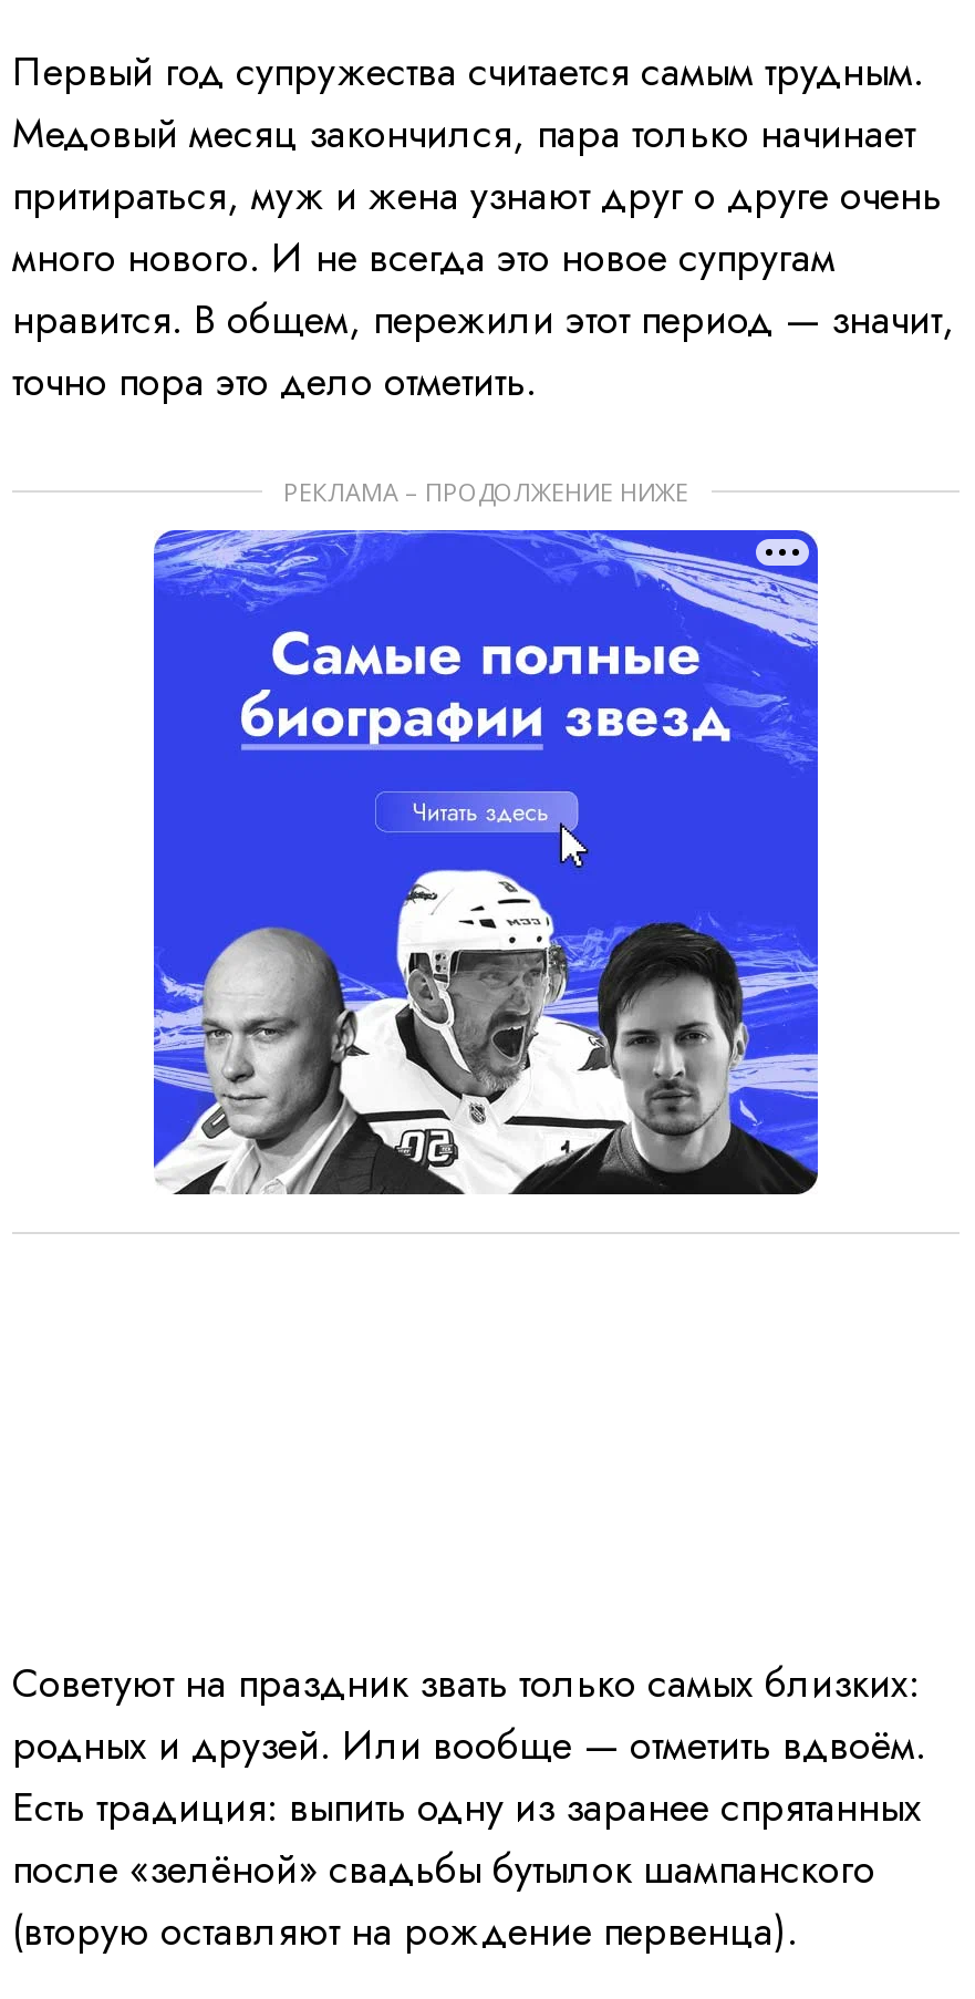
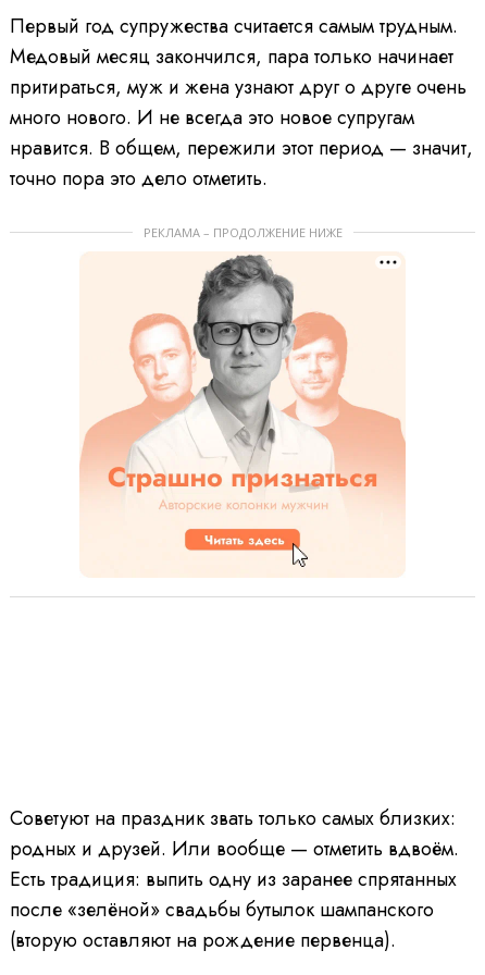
[152,528,820,1197] [image] -> [79,251,407,578] [image]

